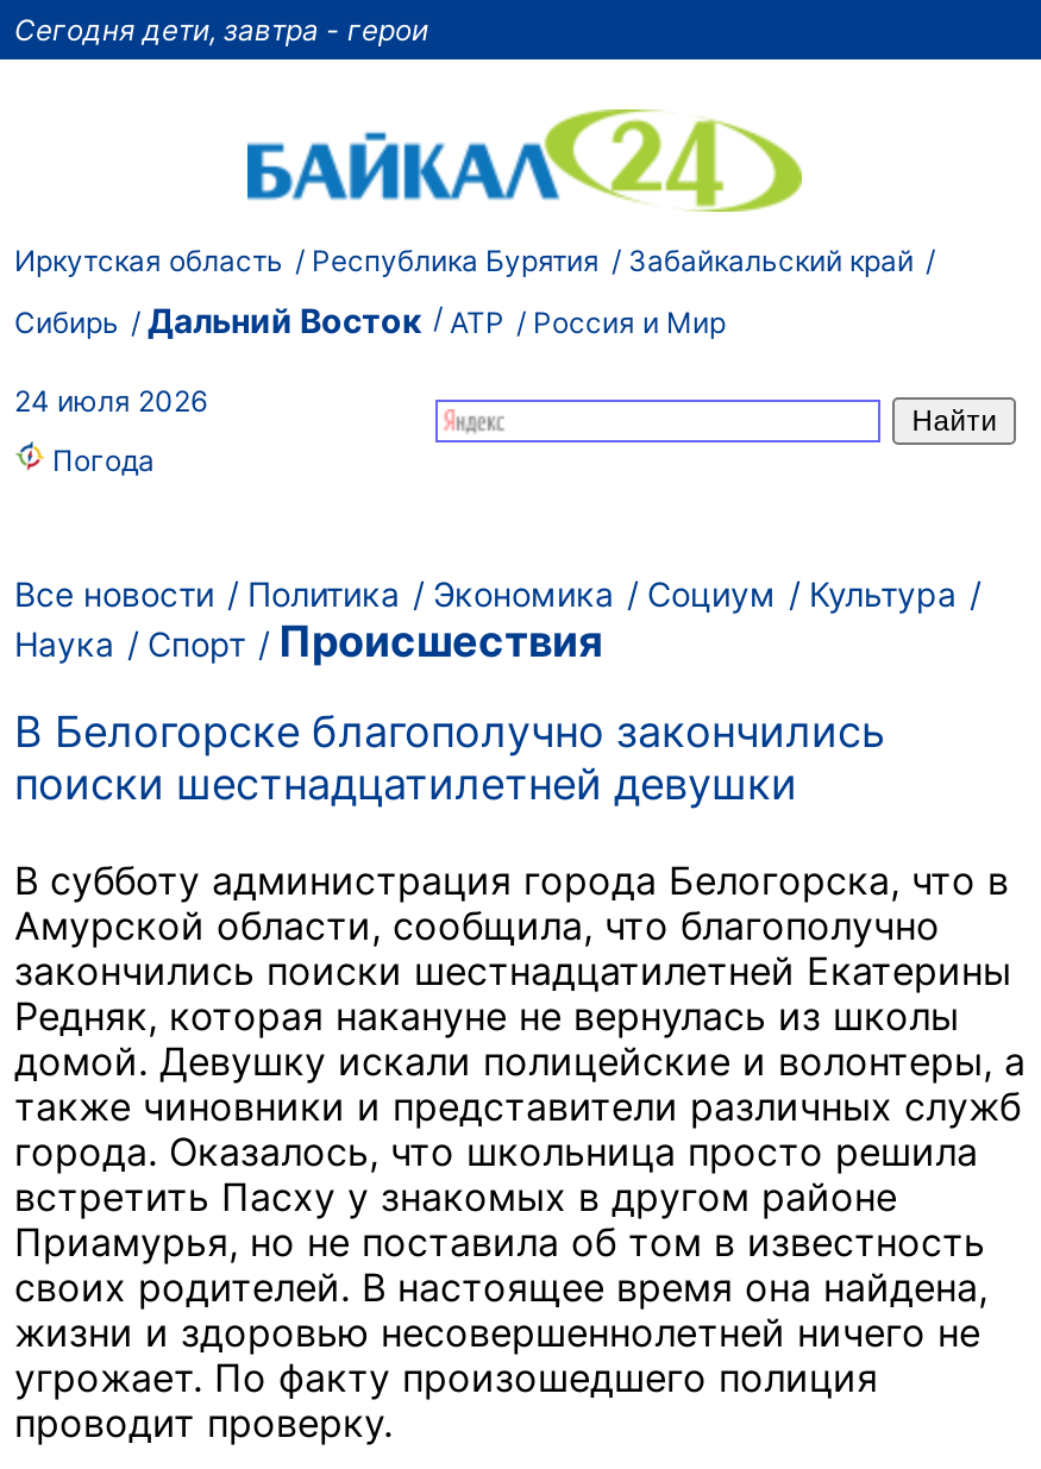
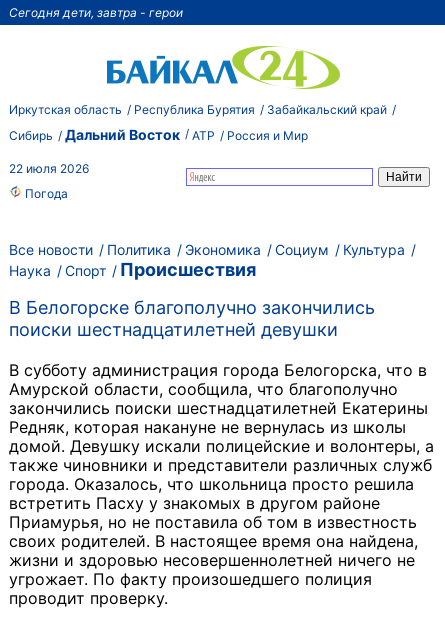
[14,383,207,419] 24 июля 2026 -> [9,161,89,176] 22 июля 2026

